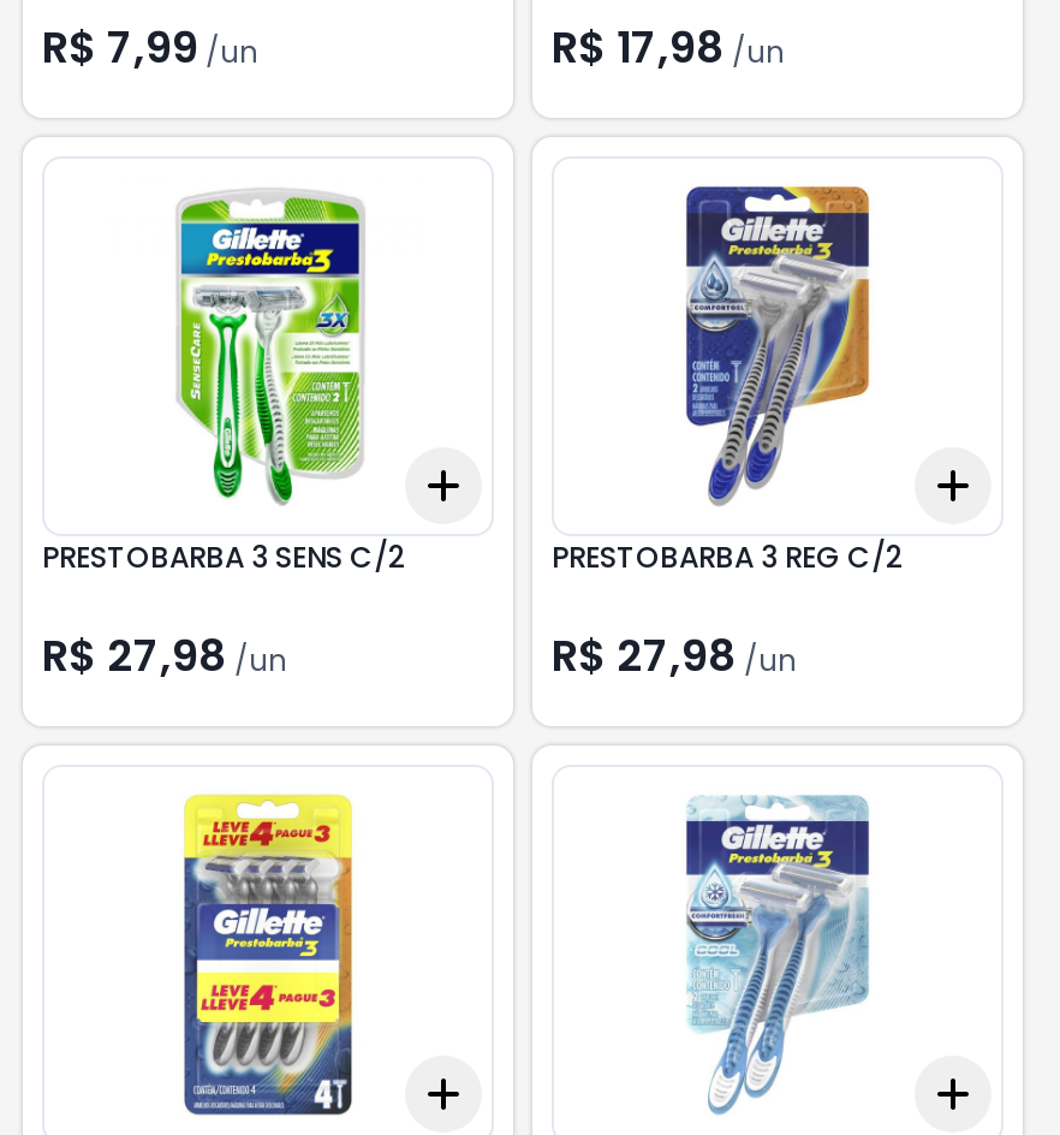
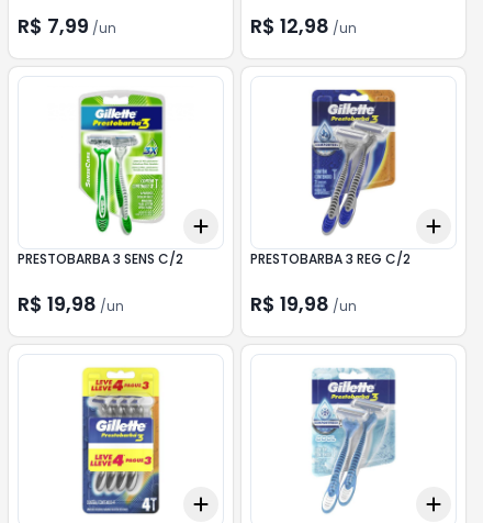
[552,17,785,77] R$ 17,98 / un -> [250,12,357,40] R$ 12,98 / un
[42,625,287,685] R$ 27,98 / un -> [18,290,124,318] R$ 19,98 / un
[552,625,797,685] R$ 27,98 / un -> [250,290,357,318] R$ 19,98 / un

